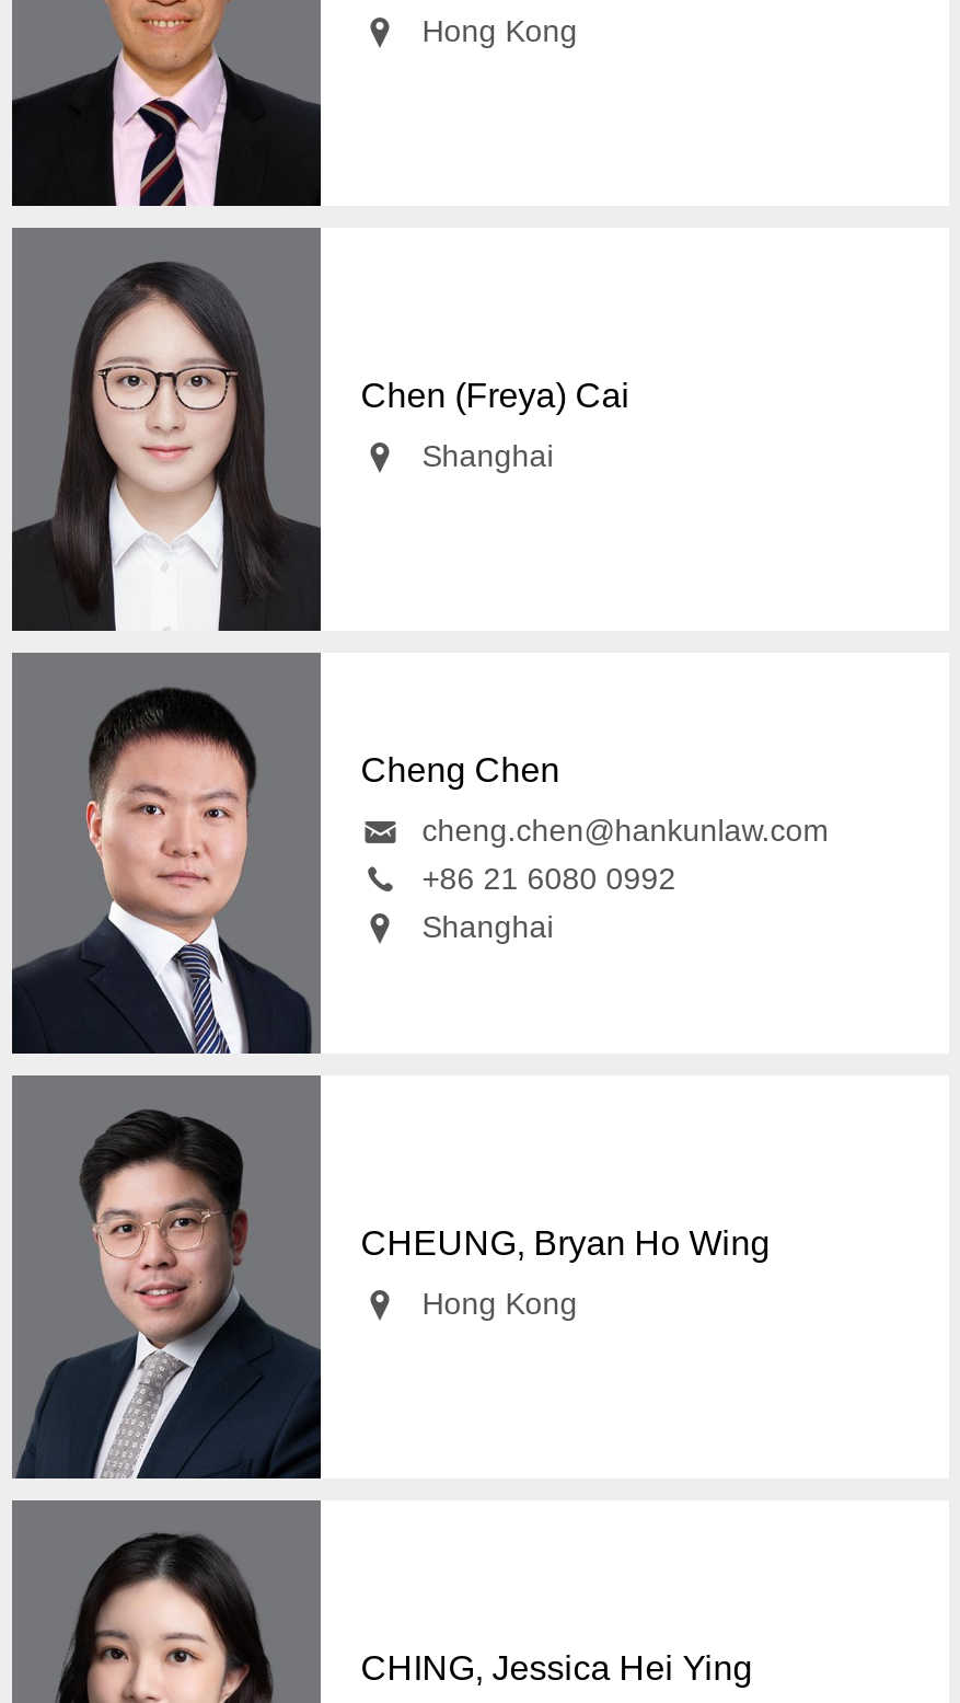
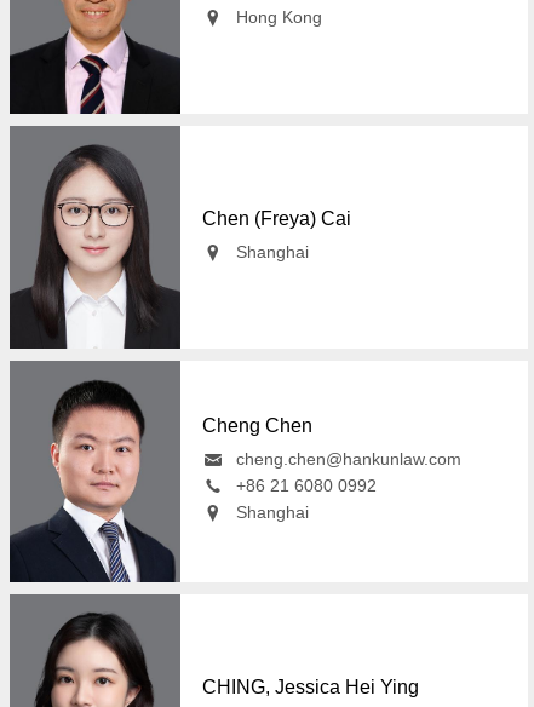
[16,1161,770,1483] [image] | CHEUNG, Bryan Ho Wing | Hong Kong -> none

